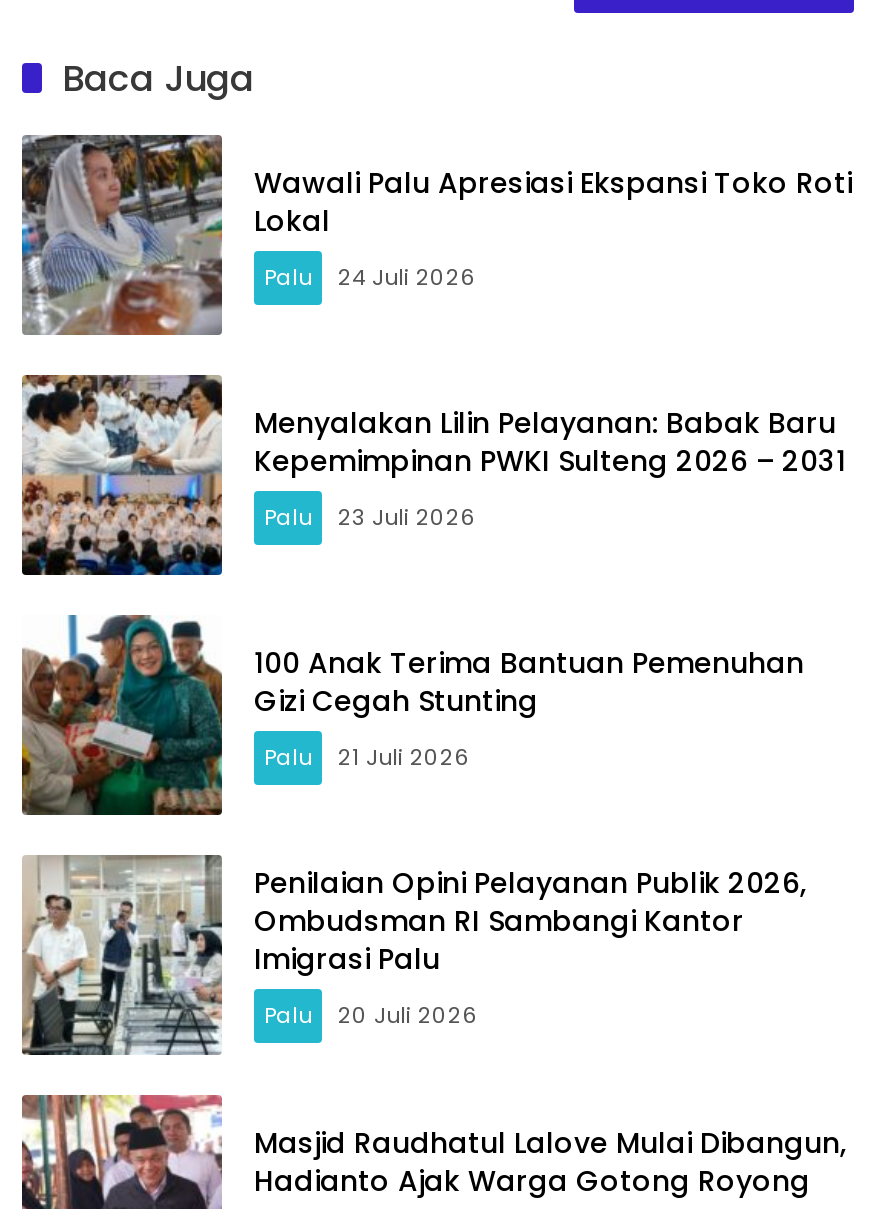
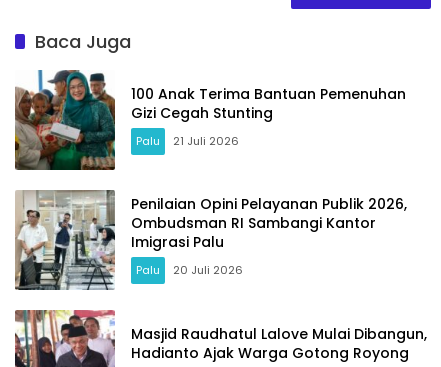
[20,133,852,337] [image] | Wawali Palu Apresiasi Ekspansi Toko Roti | Lokal | Palu | 24 Juli 2026 -> none
[22,375,846,577] [image] | Menyalakan Lilin Pelayanan: Babak Baru | Kepemimpinan PWKI Sulteng 2026 – 2031 | Palu | 23 Juli 2026 -> none

